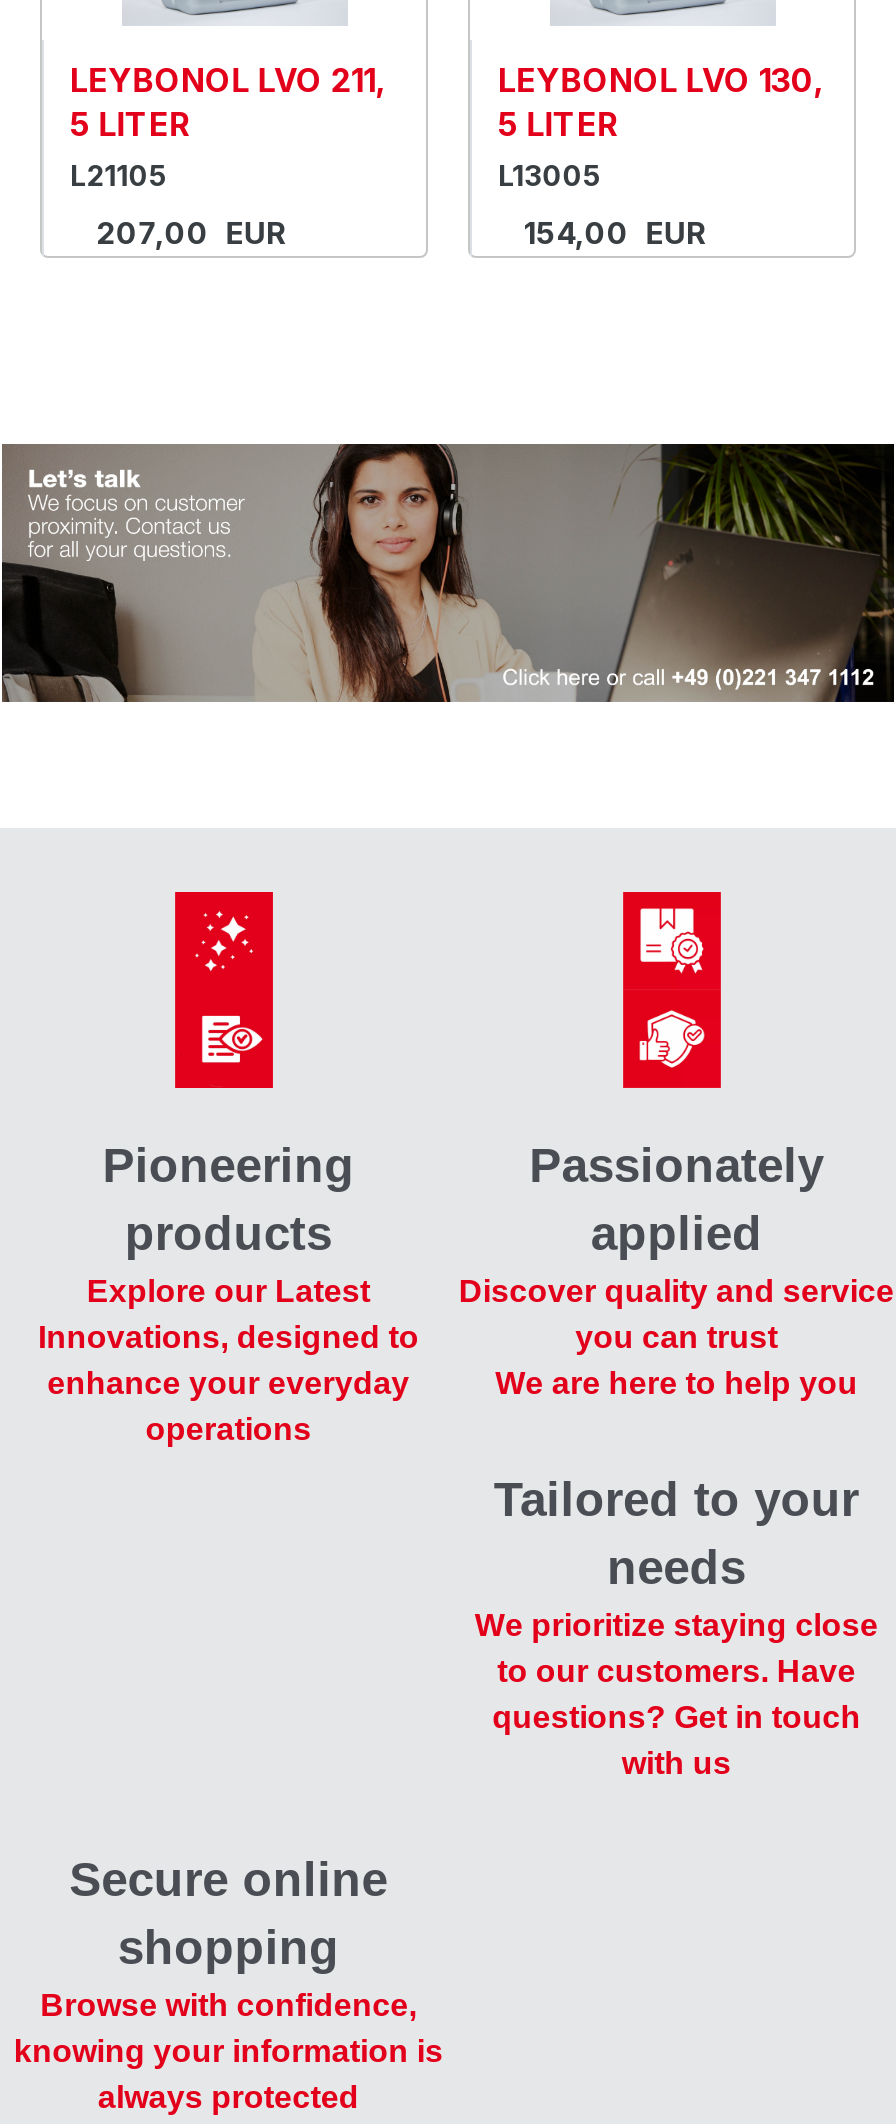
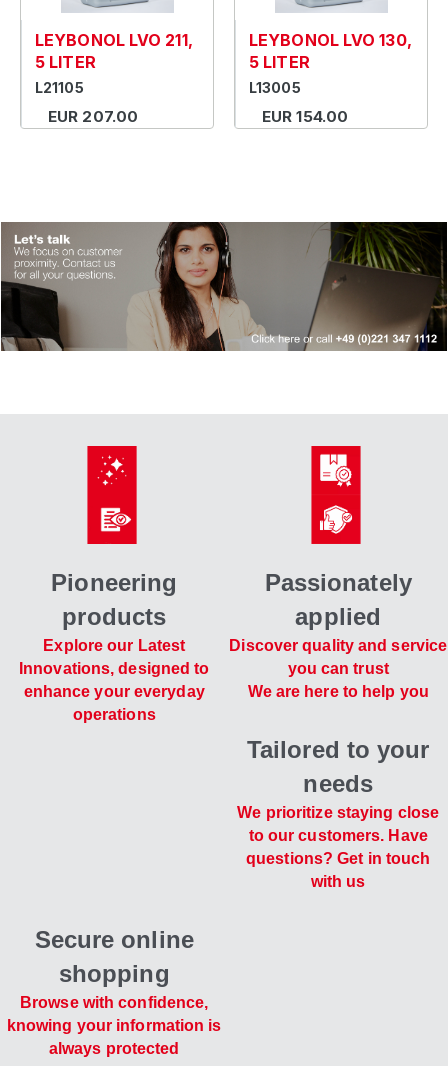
[96,213,286,251] 207,00 EUR -> [48,107,138,126] EUR 207.00
[524,213,706,251] 154,00 EUR -> [262,107,348,126] EUR 154.00

